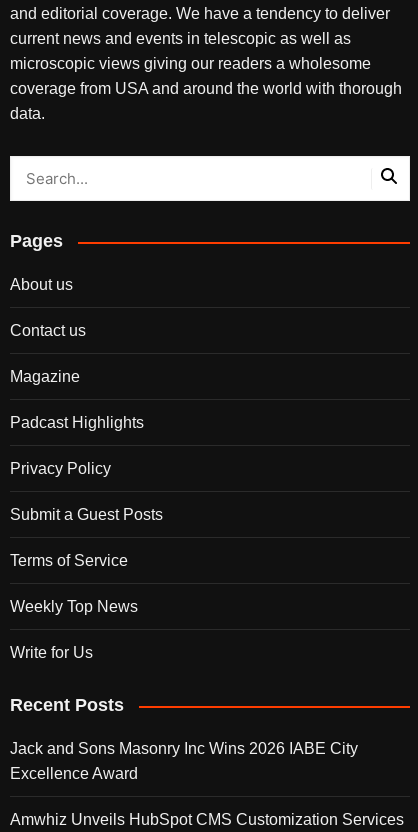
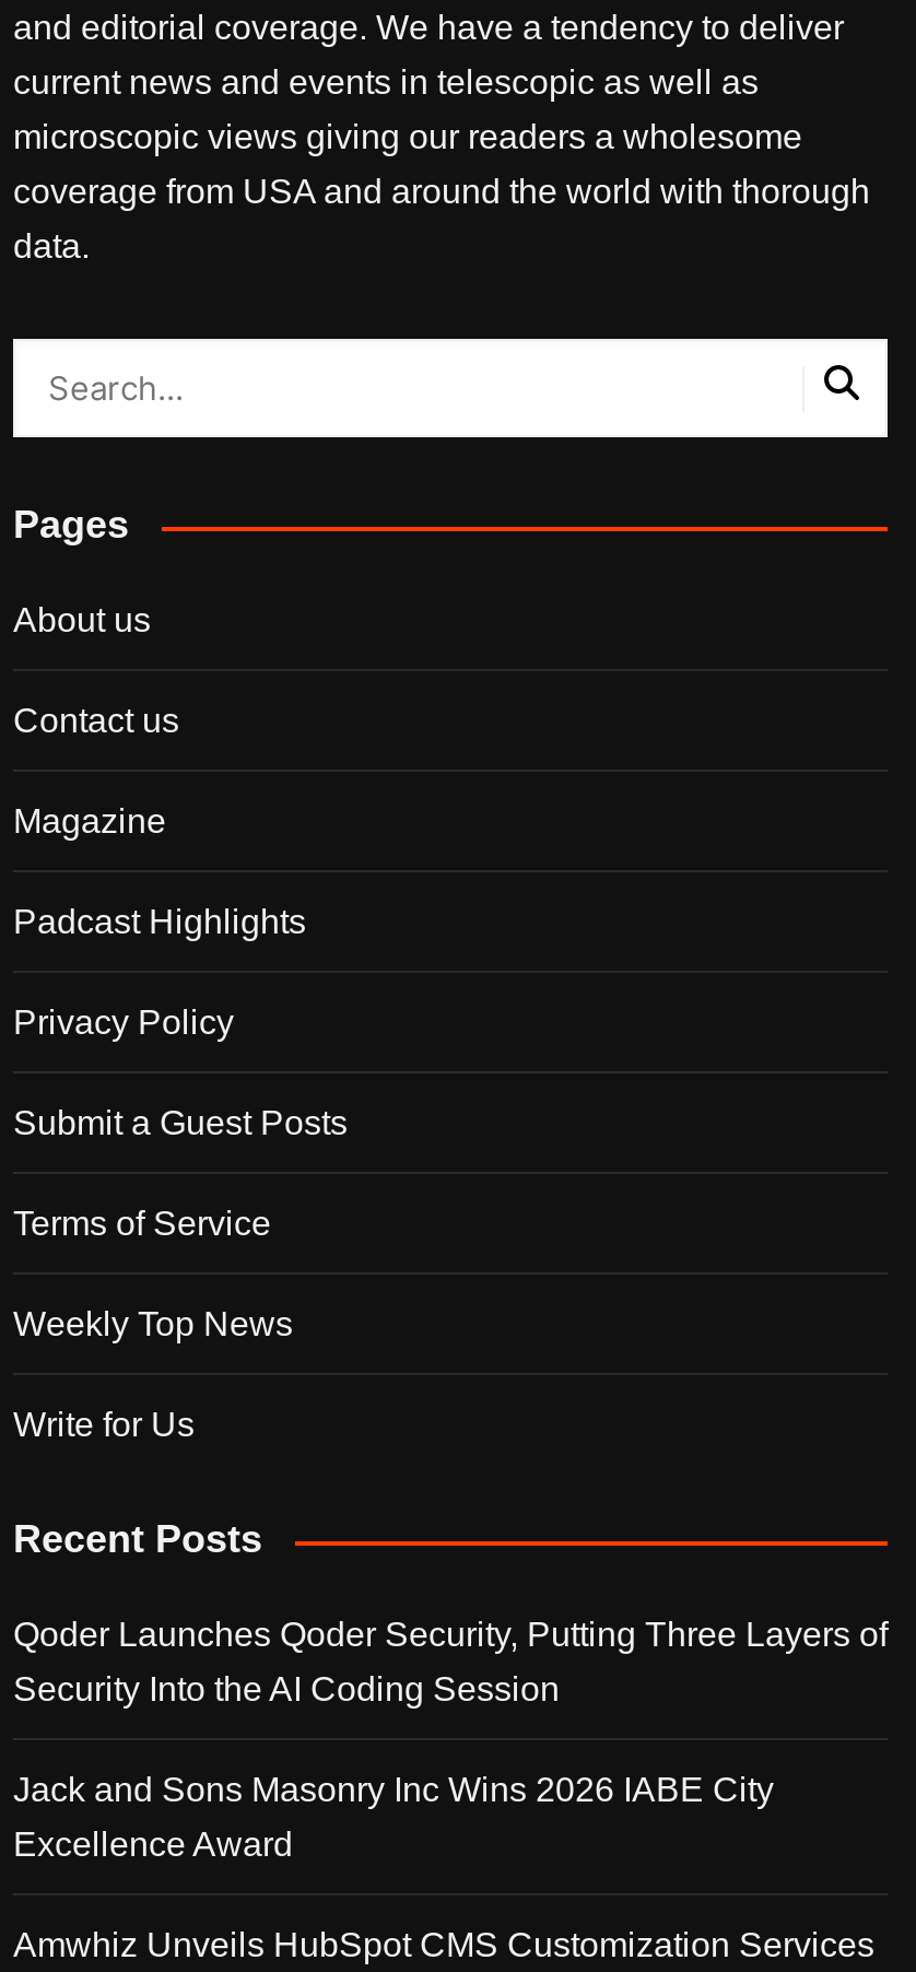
none -> [13,1616,888,1708] Qoder Launches Qoder Security, Putting Three Layers of | Security Into the AI Coding Session

